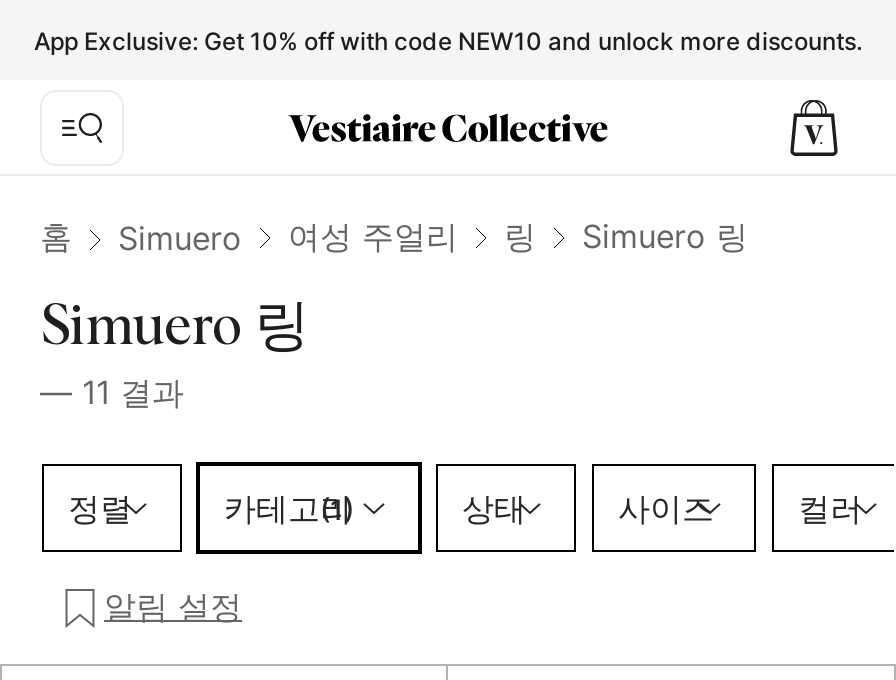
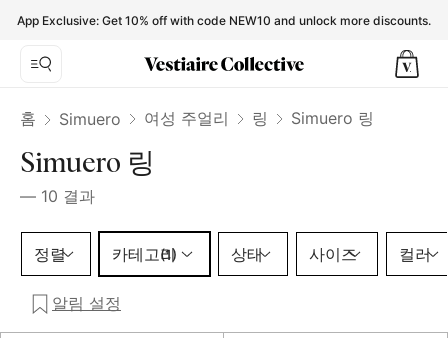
[40,372,184,412] — 11 결과 -> [20,186,95,206] — 10 결과

